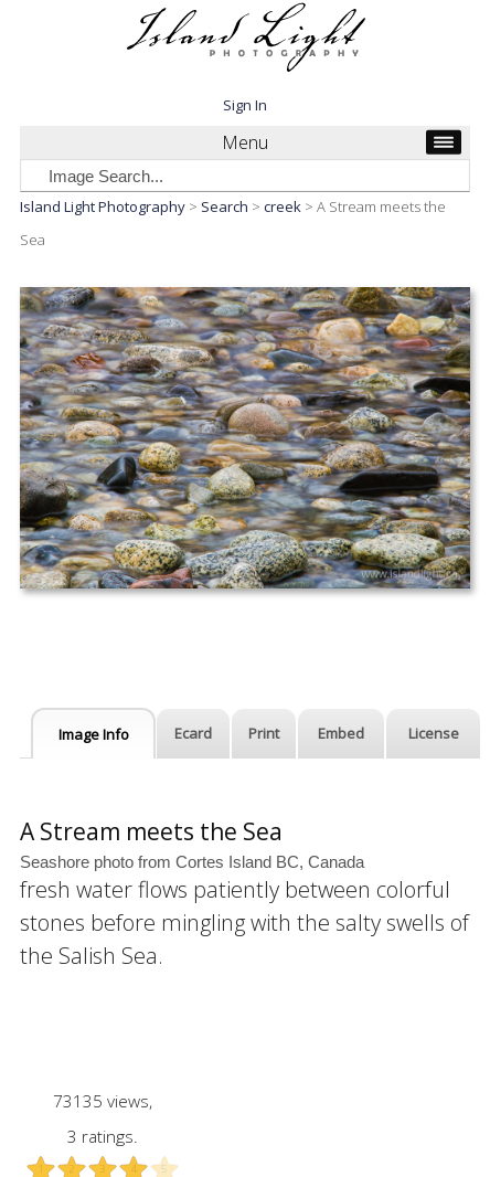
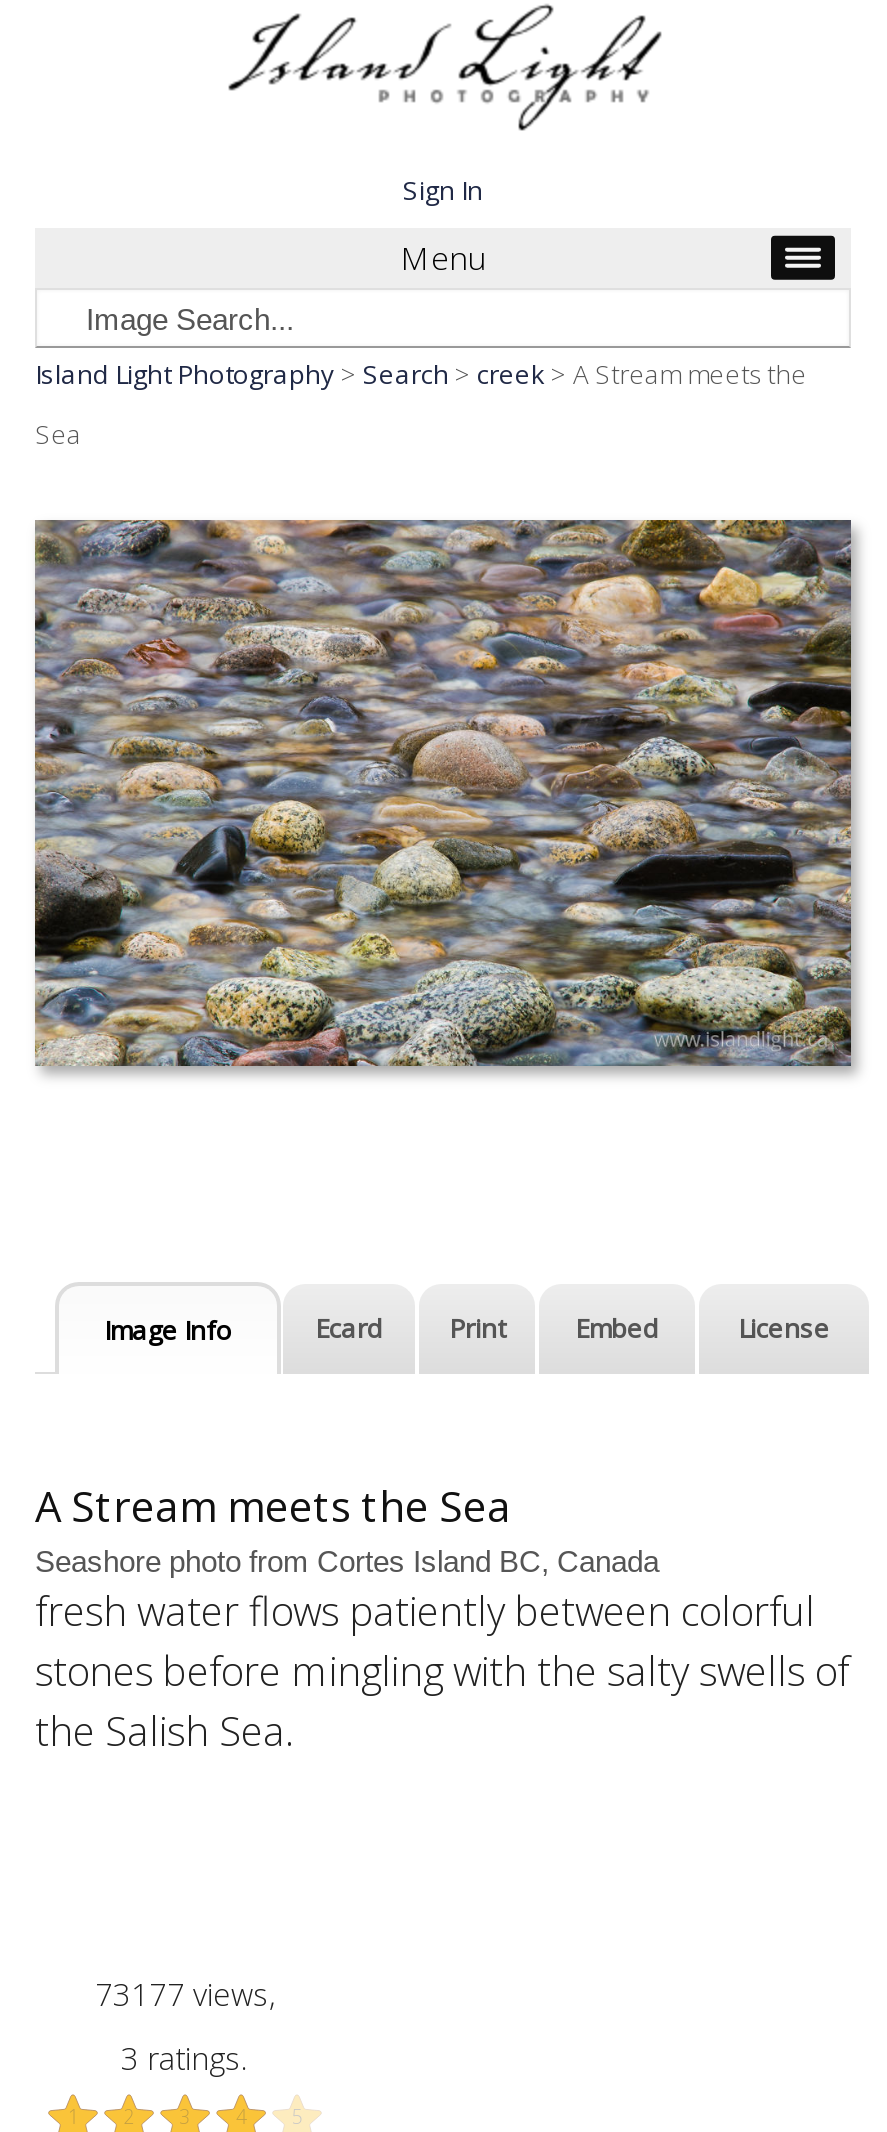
[53,1089,152,1113] 73135 views, -> [95,1973,275,2015] 73177 views,

